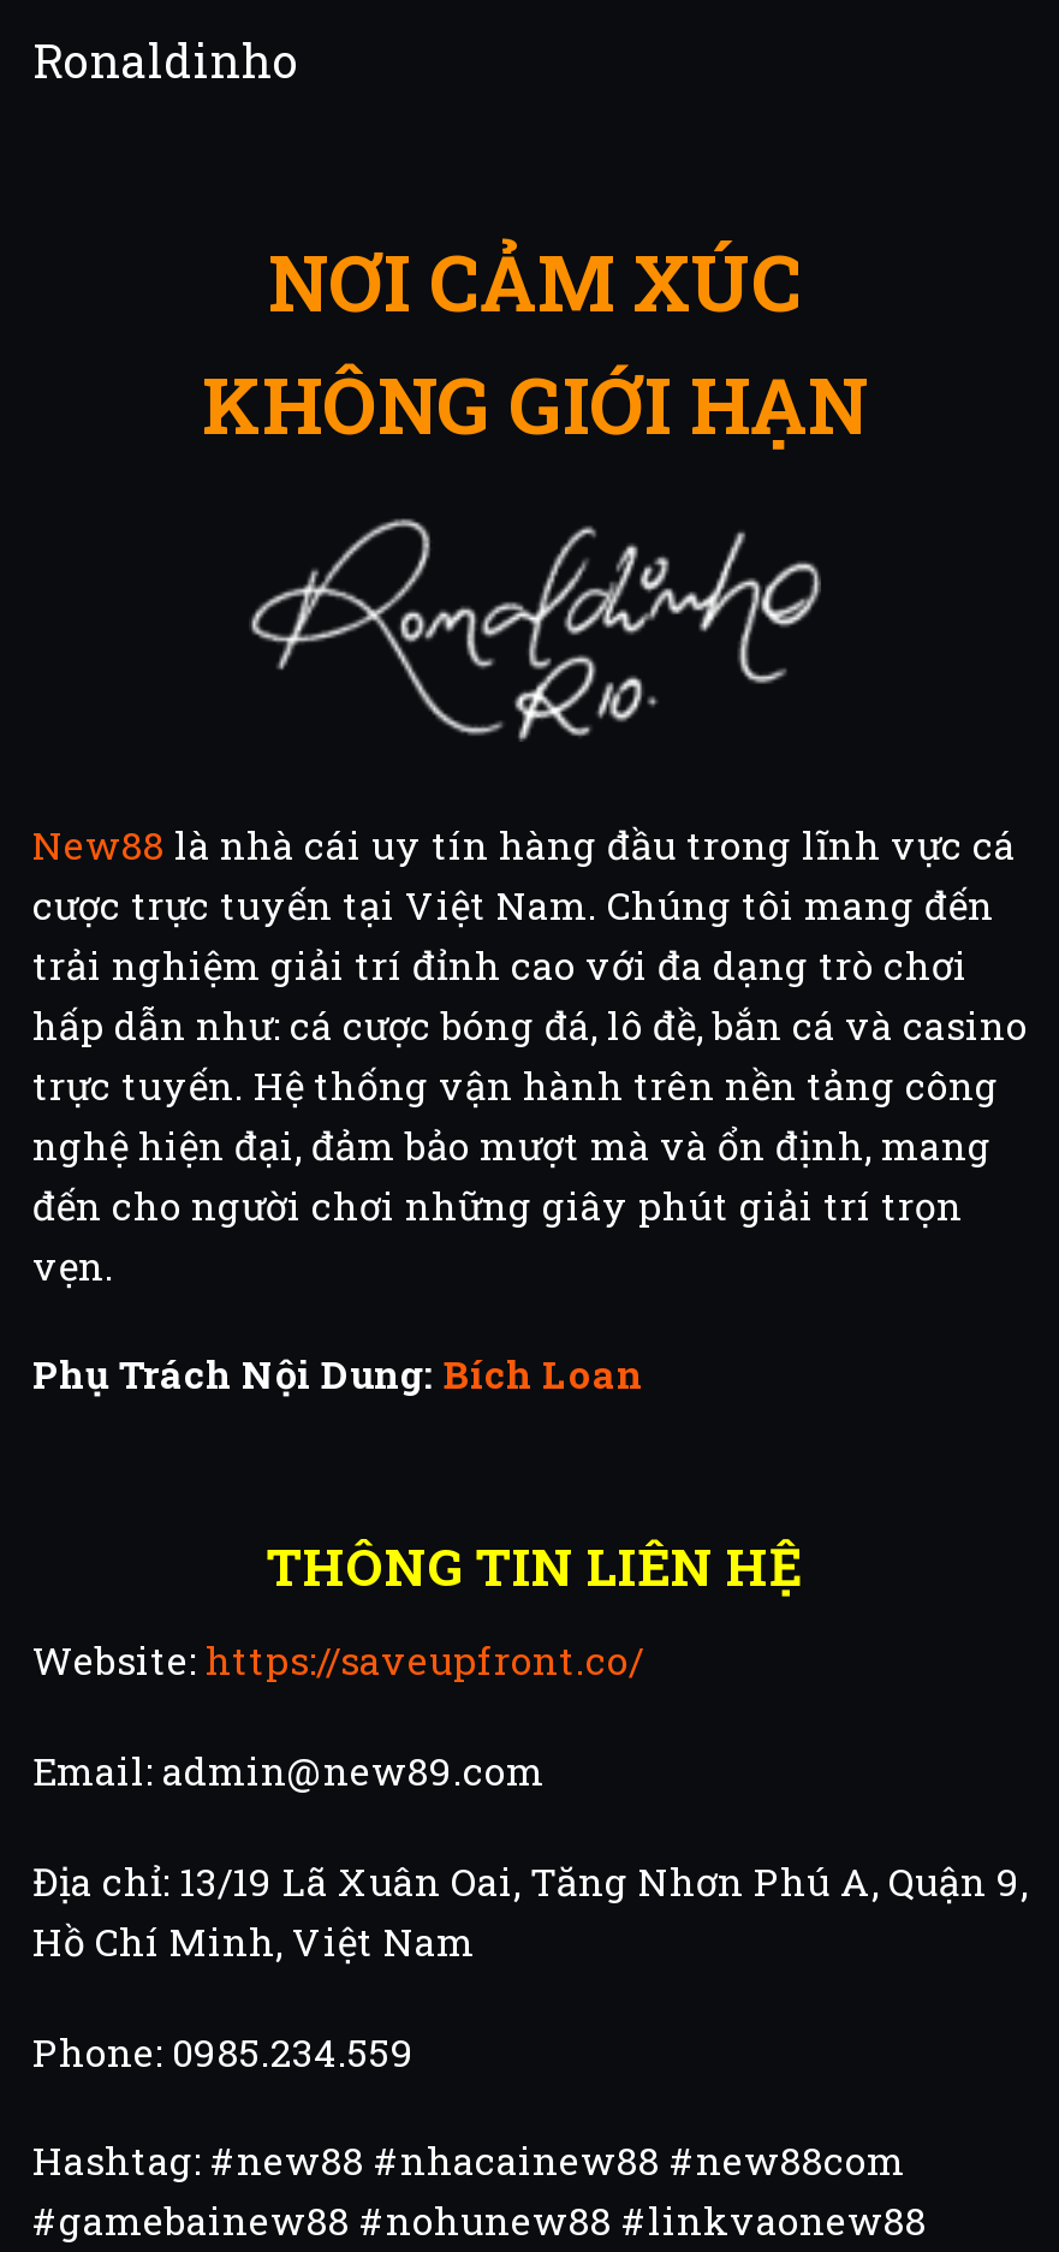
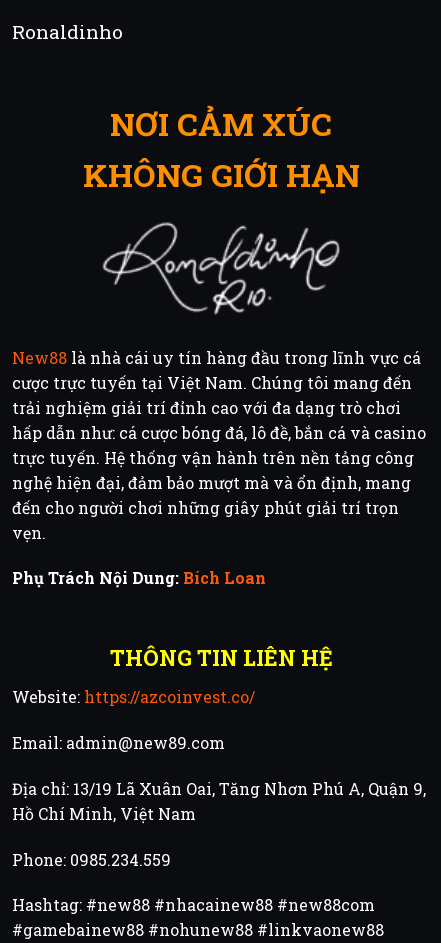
[32,1634,643,1685] Website: https://saveupfront.co/ -> [12,686,255,707] Website: https://azcoinvest.co/

